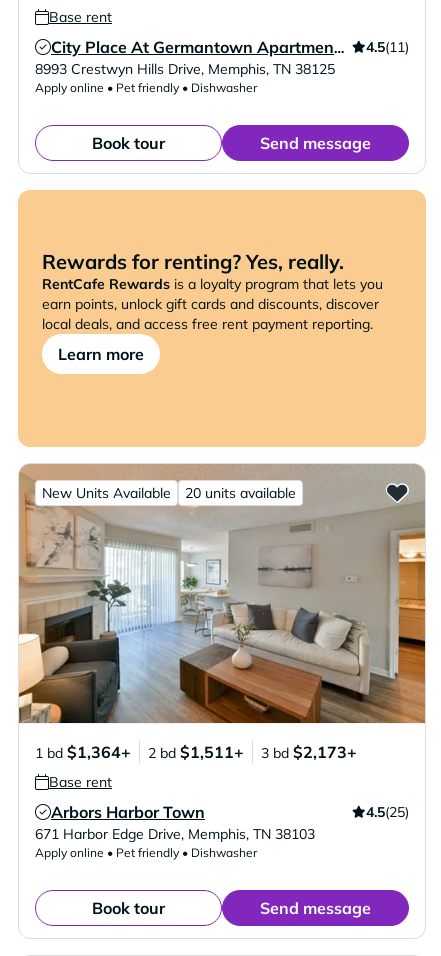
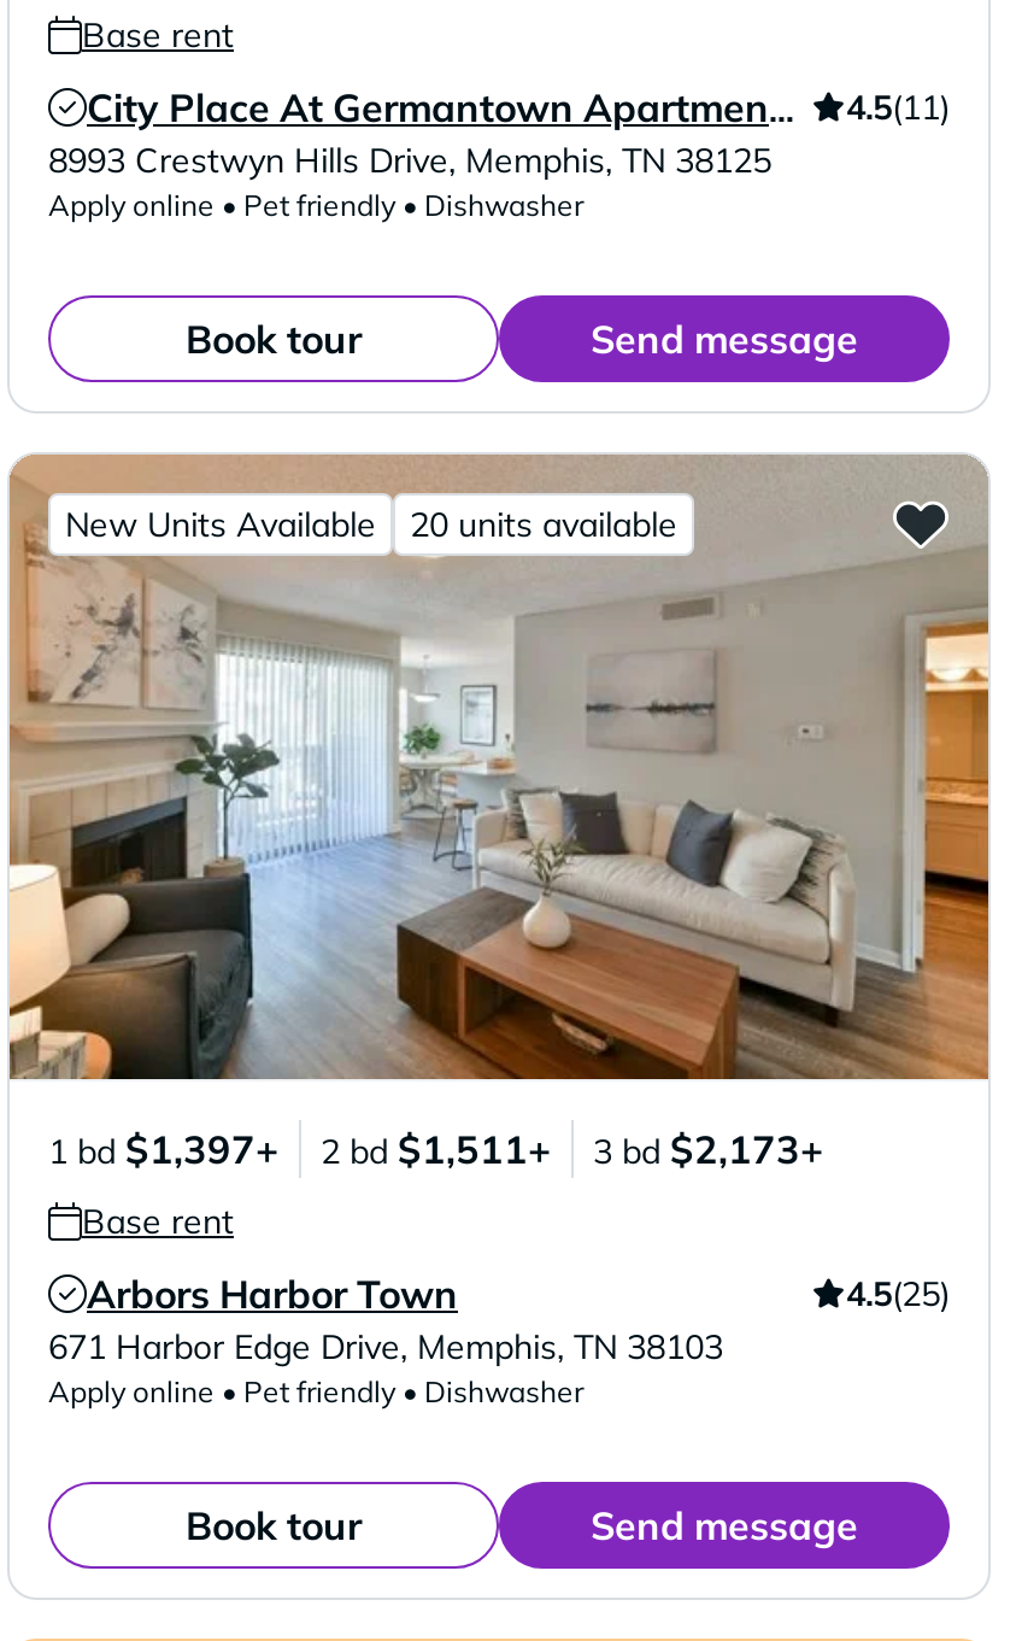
[18,190,426,447] [image] | Rewards for renting? Yes, really. | RentCafe Rewards is a loyalty program that lets you | earn points, unlock gift cards and discounts, discover | local deals, and access free rent payment reporting. | Learn more -> none
[35,742,357,762] 1 bd $1,364+ 2 bd $1,511+ 3 bd $2,173+ -> [48,1125,824,1173] 1 bd $1,397+ 2 bd $1,511+ 3 bd $2,173+

